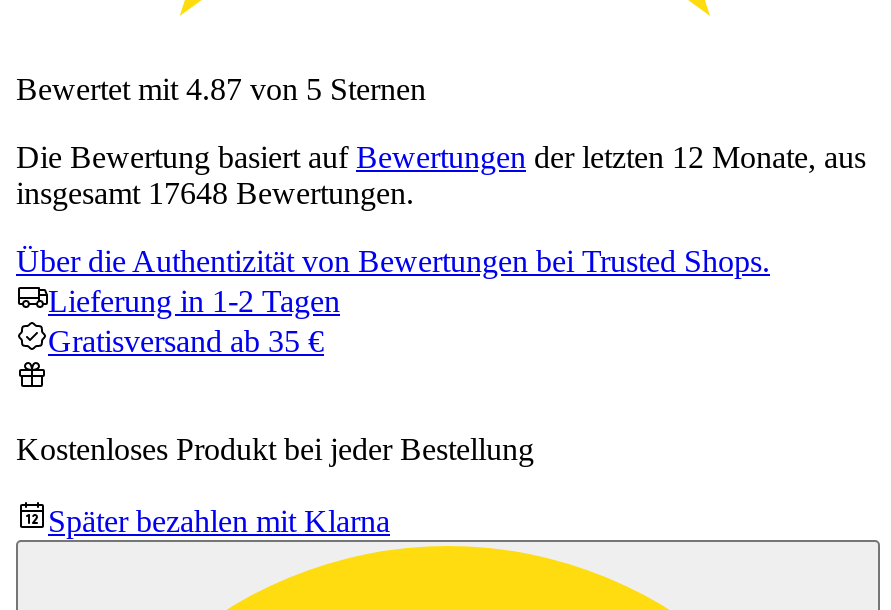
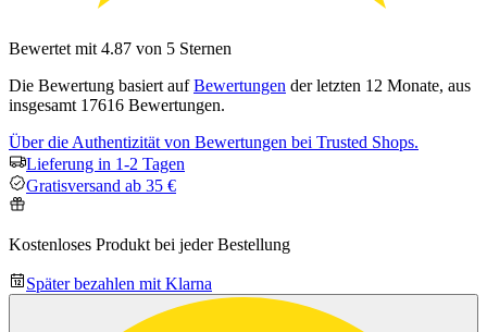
[16,176,414,210] insgesamt 17648 Bewertungen. -> [9,96,225,114] insgesamt 17616 Bewertungen.

